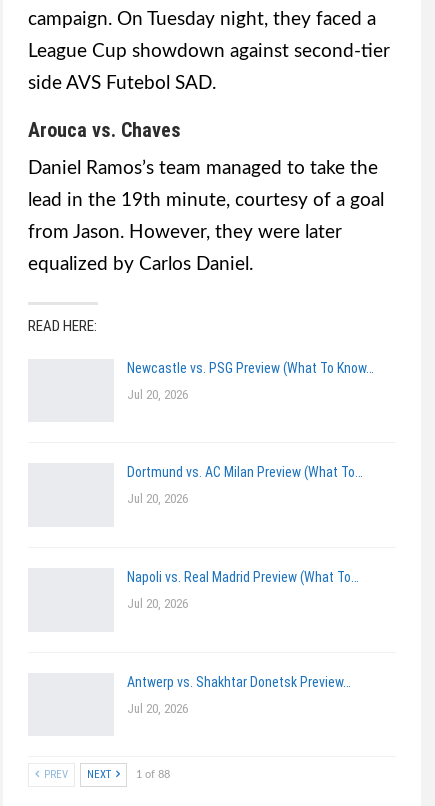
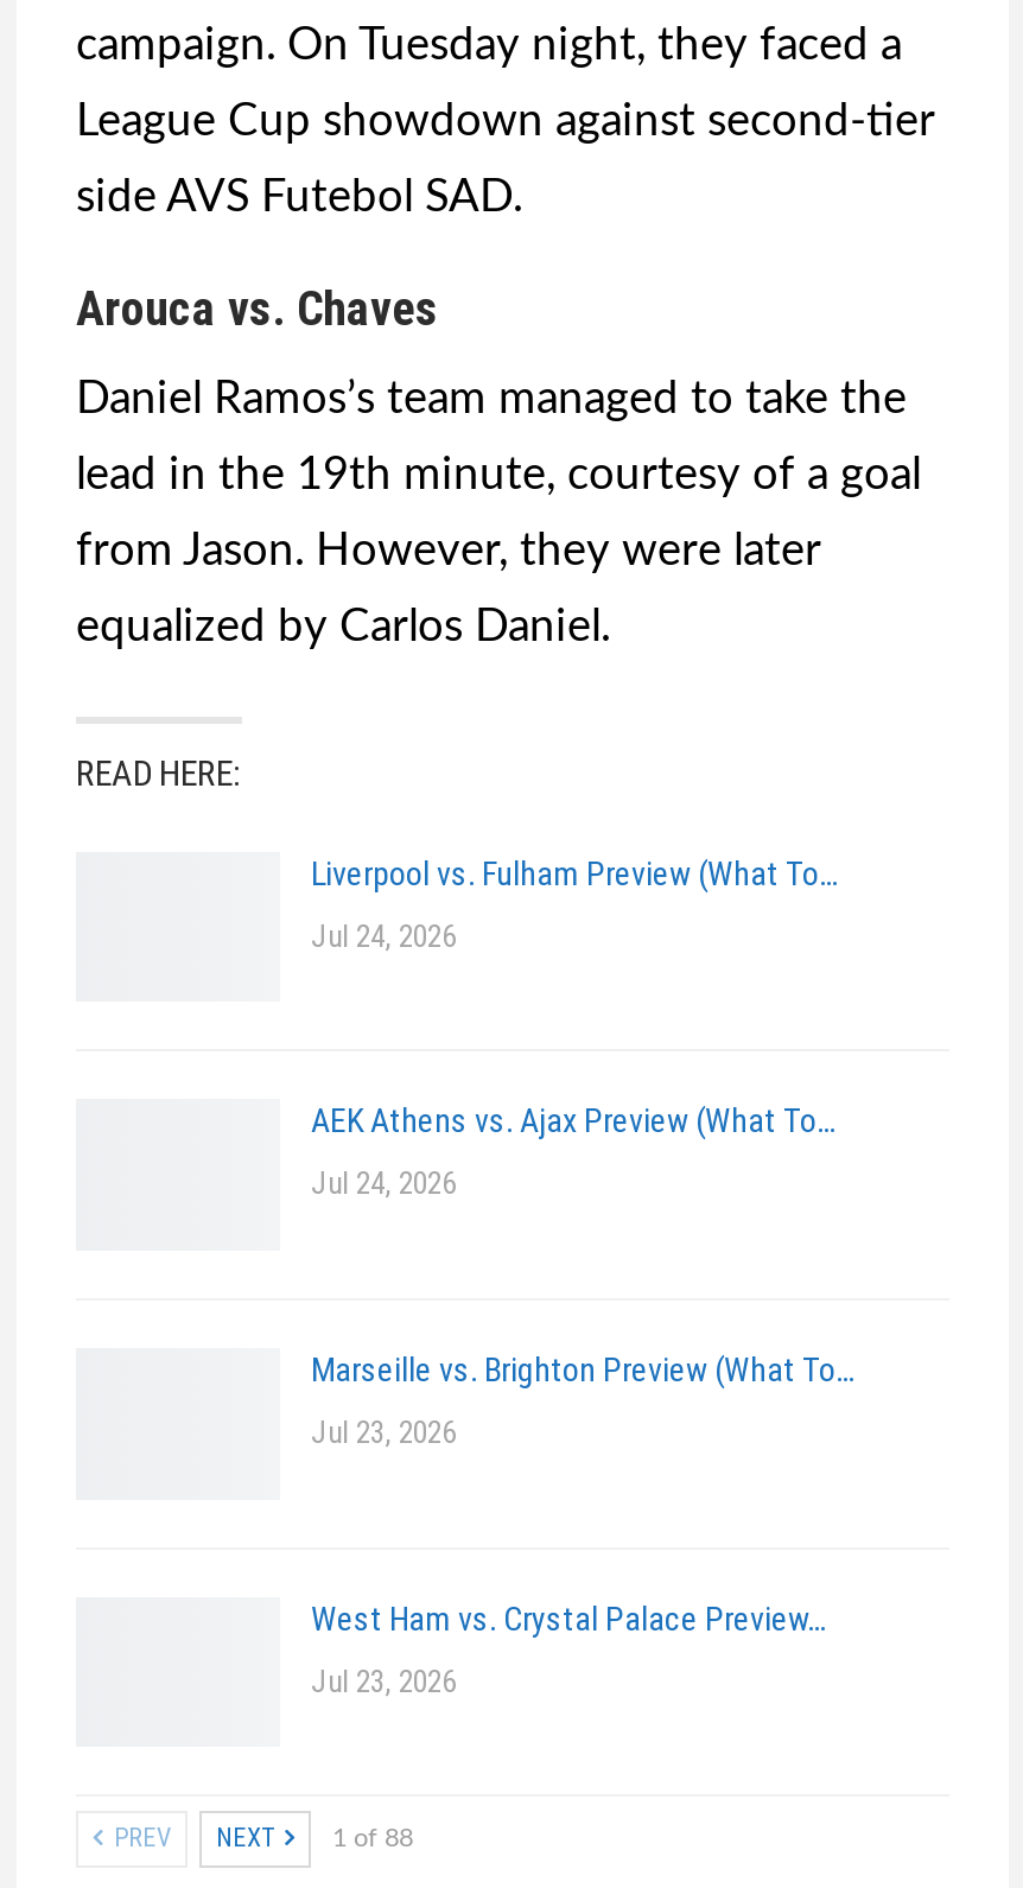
[127,360,374,376] Newcastle vs. PSG Preview (What To Know… -> [311,854,838,892] Liverpool vs. Fulham Preview (What To…
[127,387,188,402] Jul 20, 2026 -> [311,918,456,953] Jul 24, 2026
[127,464,363,480] Dortmund vs. AC Milan Preview (What To… -> [311,1102,835,1140] AEK Athens vs. Ajax Preview (What To…
[127,491,188,506] Jul 20, 2026 -> [311,1166,456,1202] Jul 24, 2026
[127,569,359,585] Napoli vs. Real Madrid Preview (What To… -> [311,1350,854,1388] Marseille vs. Brighton Preview (What To…
[127,596,188,611] Jul 20, 2026 -> [311,1414,456,1450] Jul 23, 2026
[127,673,351,689] Antwerp vs. Shakhtar Donetsk Preview… -> [311,1598,826,1636] West Ham vs. Crystal Palace Preview…
[127,700,188,715] Jul 20, 2026 -> [311,1663,456,1698] Jul 23, 2026

